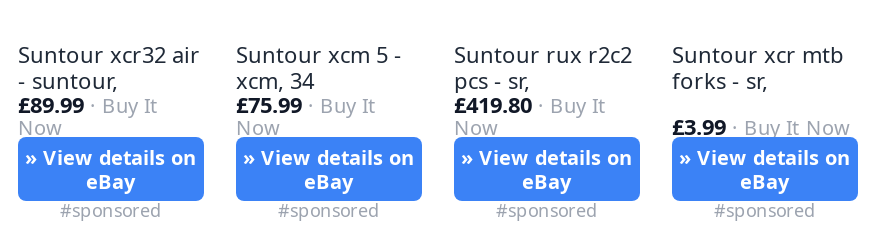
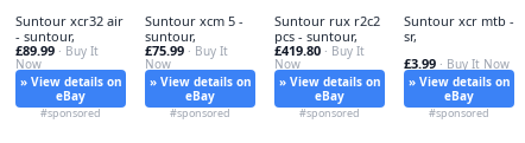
[672,38,844,94] Suntour xcr mtb | forks - sr, -> [404,11,514,44] Suntour xcr mtb - | sr,
[236,64,314,94] xcm, 34 -> [145,27,196,44] suntour,
[454,64,530,94] pcs - sr, -> [274,27,358,44] pcs - suntour,

